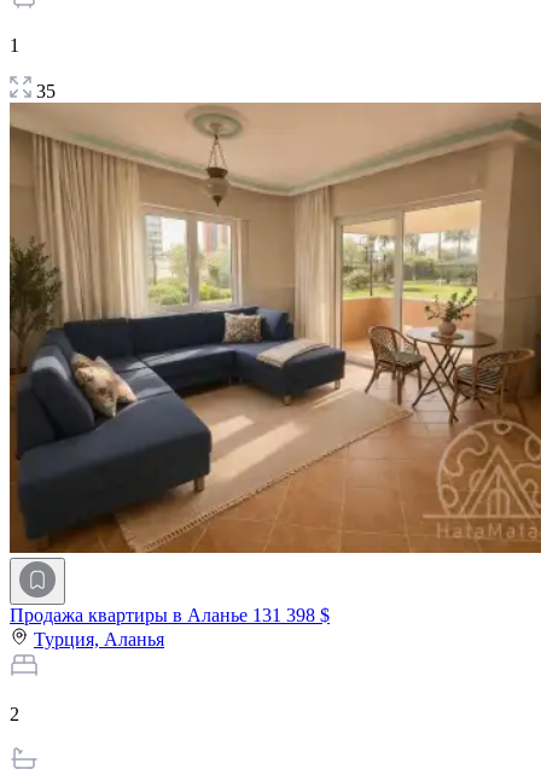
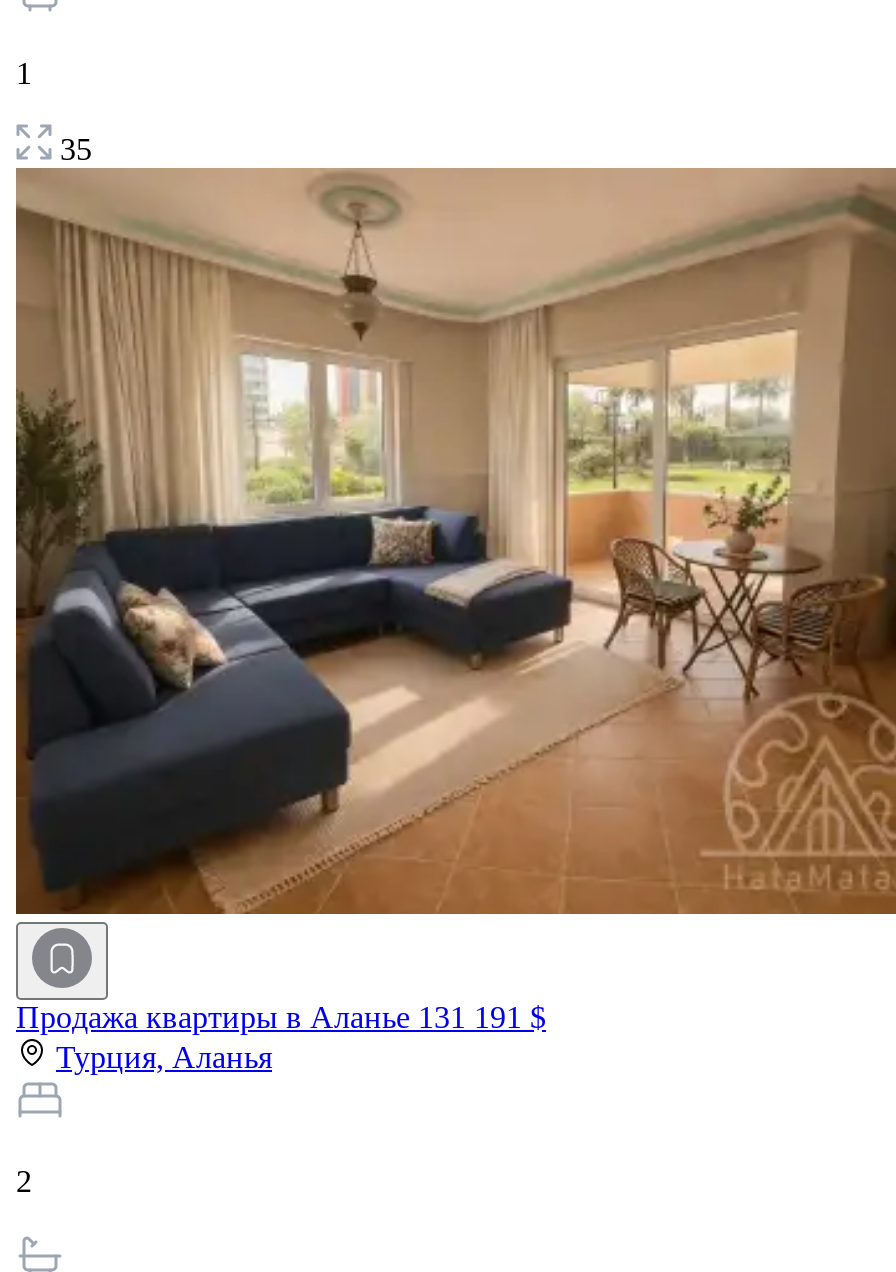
[10,605,330,625] Продажа квартиры в Аланье 131 398 $ -> [16,1000,546,1034] Продажа квартиры в Аланье 131 191 $

